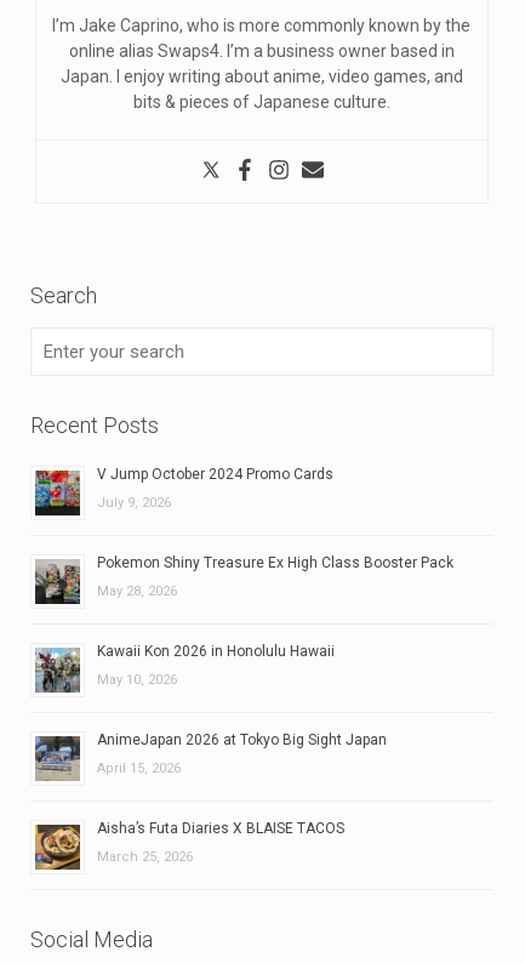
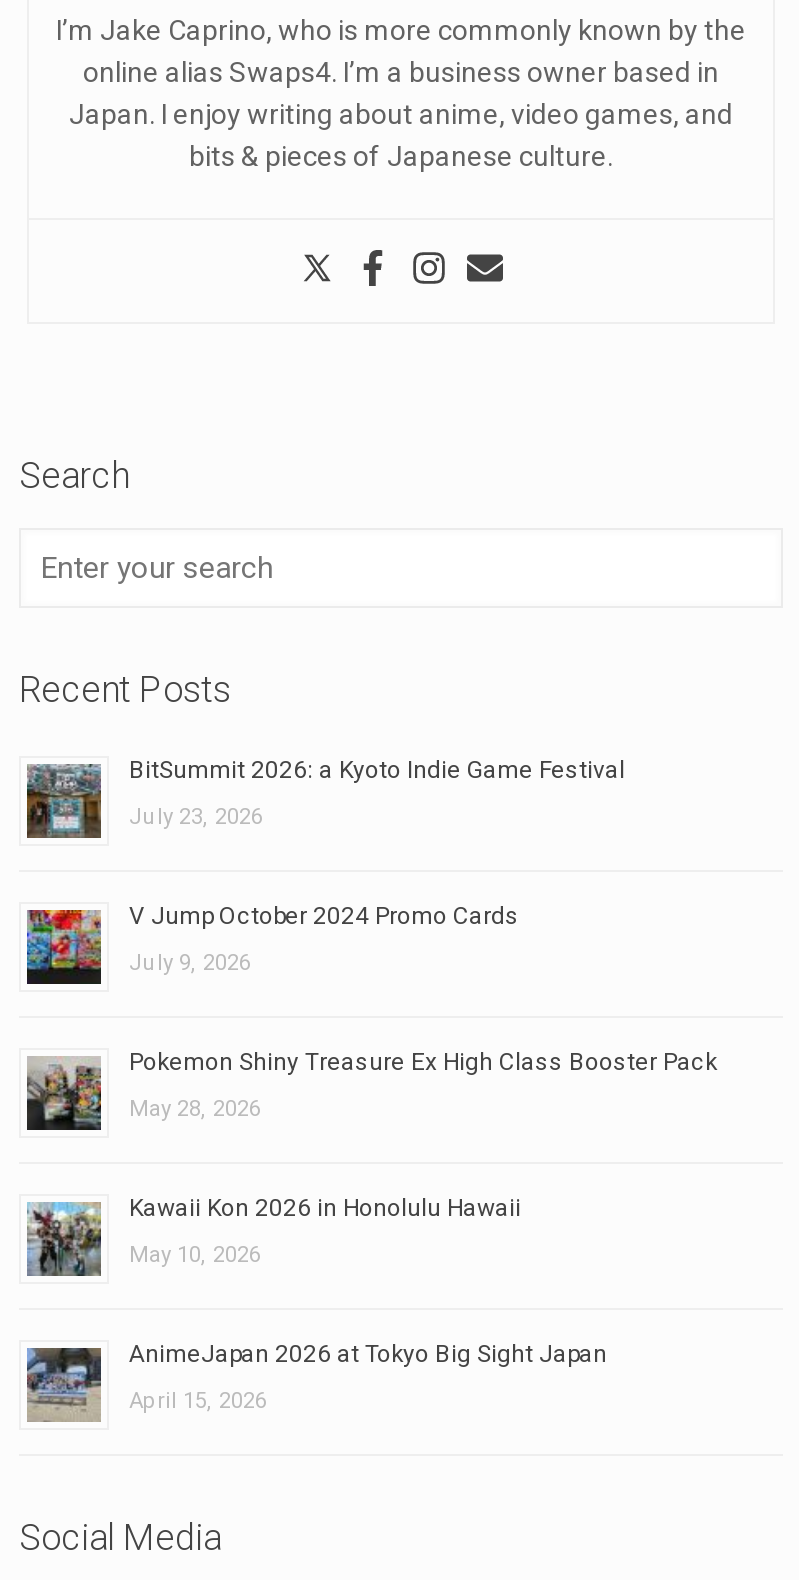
none -> [25,756,625,840] [image] | BitSummit 2026: a Kyoto Indie Game Festival | July 23, 2026
moved [33,466,453,776] -> [23,902,717,1414]: [image] | V Jump October 2024 Promo Cards | July 9, 2026 | ... | AnimeJapan 2026 at Tokyo Big Sight Japan | April 15, 2026
[34,820,344,871] [image] | Aisha’s Futa Diaries X BLAISE TACOS | March 25, 2026 -> none

